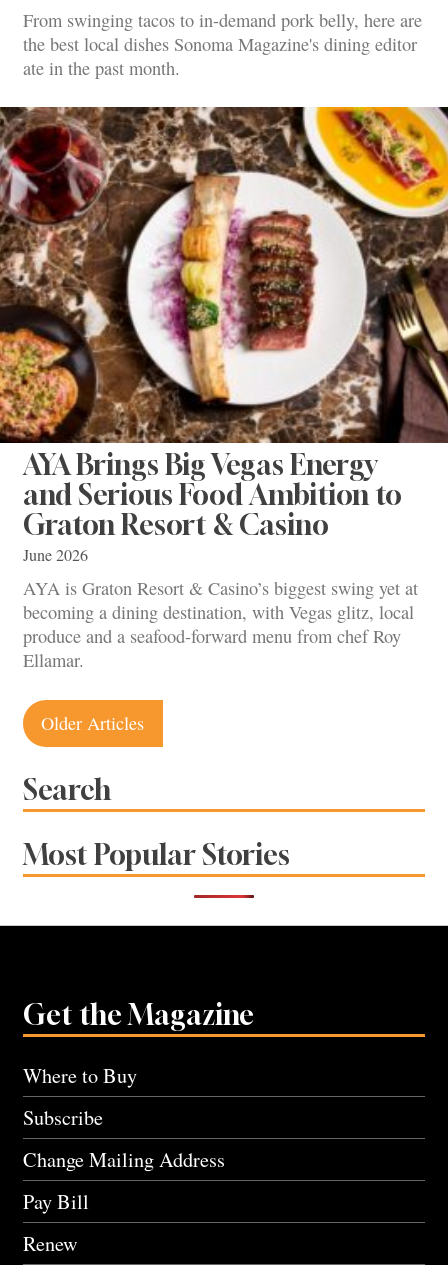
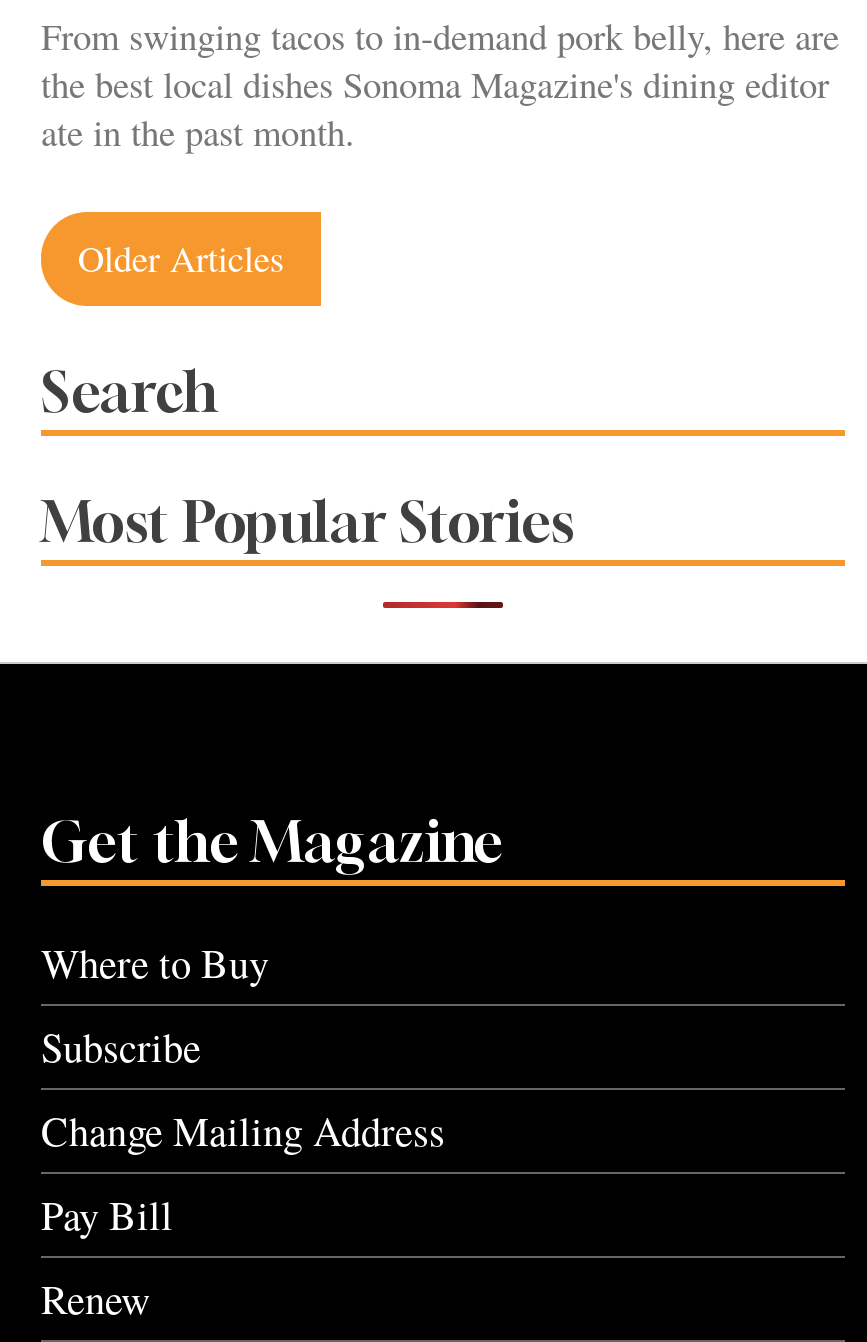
[3,106,445,672] [image] | AYA Brings Big Vegas Energy | and Serious Food Ambition to | Graton Resort & Casino | June 2026 | AYA is Graton Resort & Casino’s biggest swing yet at | becoming a dining destination, with Vegas glitz, local | produce and a seafood-forward menu from chef Roy | Ellamar. -> none

